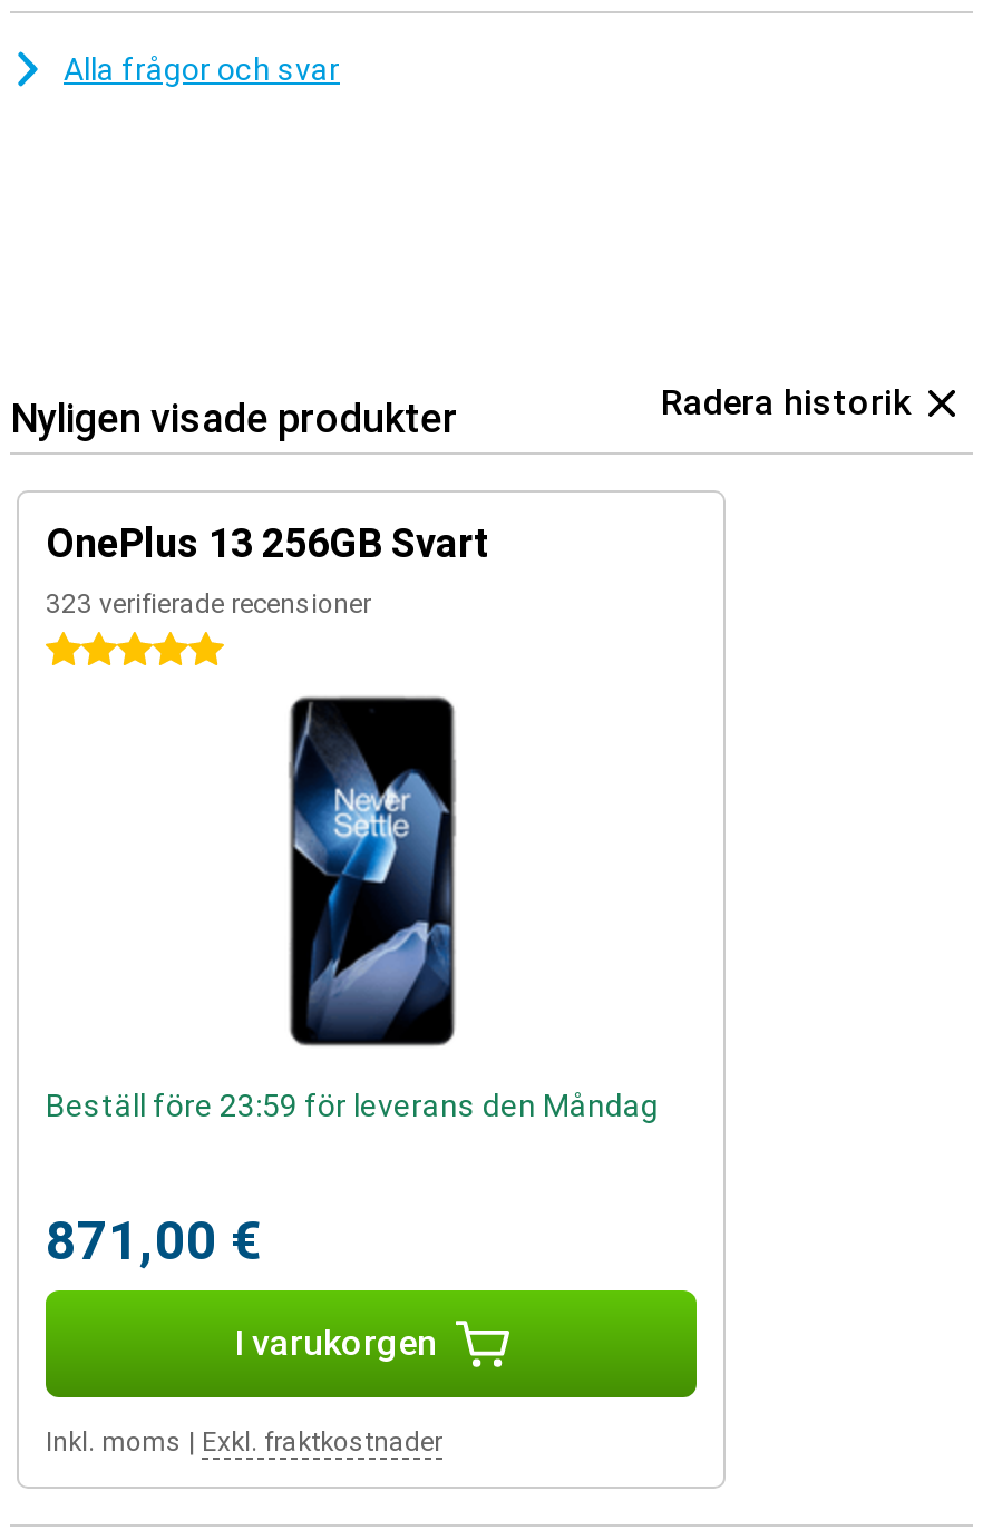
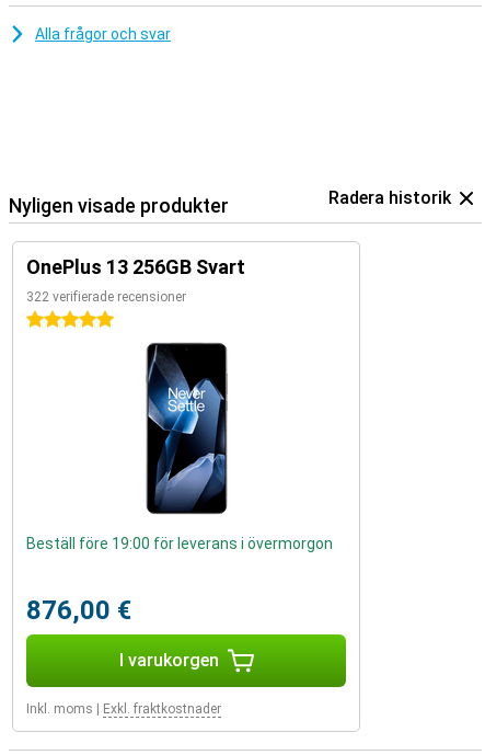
[46,587,371,619] 323 verifierade recensioner -> [26,289,186,304] 322 verifierade recensioner
[46,1087,659,1122] Beställ före 23:59 för leverans den Måndag -> [26,534,333,552] Beställ före 19:00 för leverans i övermorgon
[46,1209,260,1272] 871,00 € -> [26,595,131,625] 876,00 €

